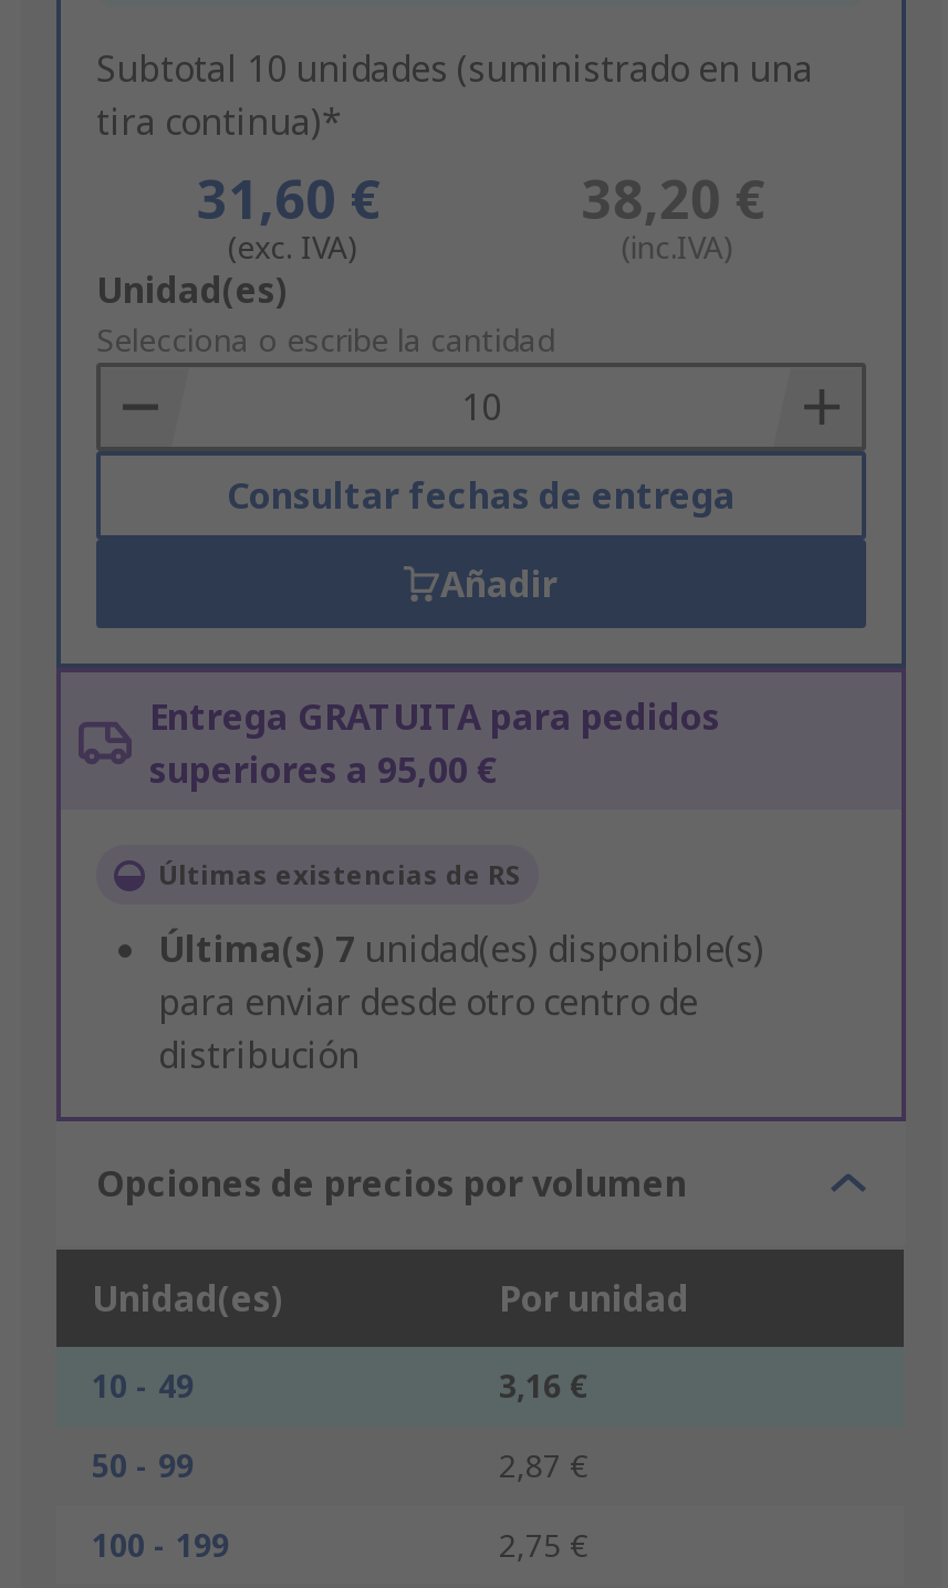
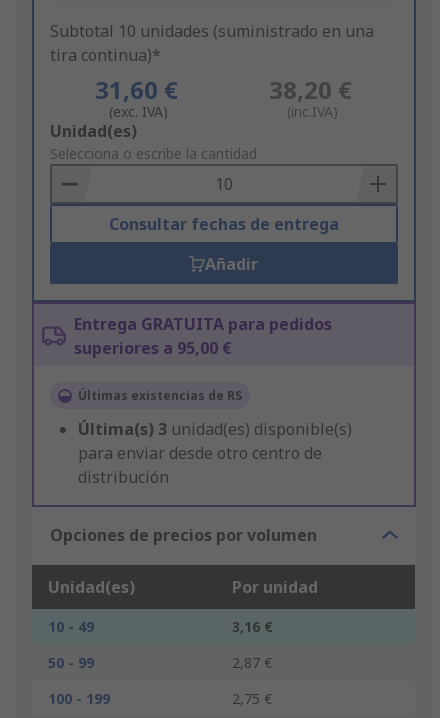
[158,926,764,974] Última(s) 7 unidad(es) disponible(s) -> [78,418,352,440] Última(s) 3 unidad(es) disponible(s)

